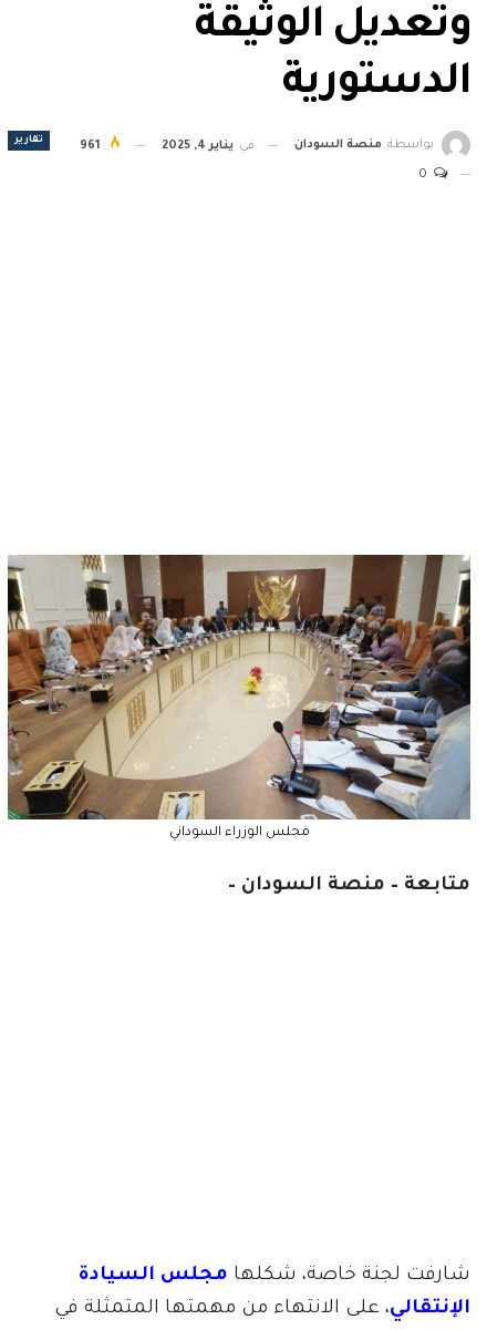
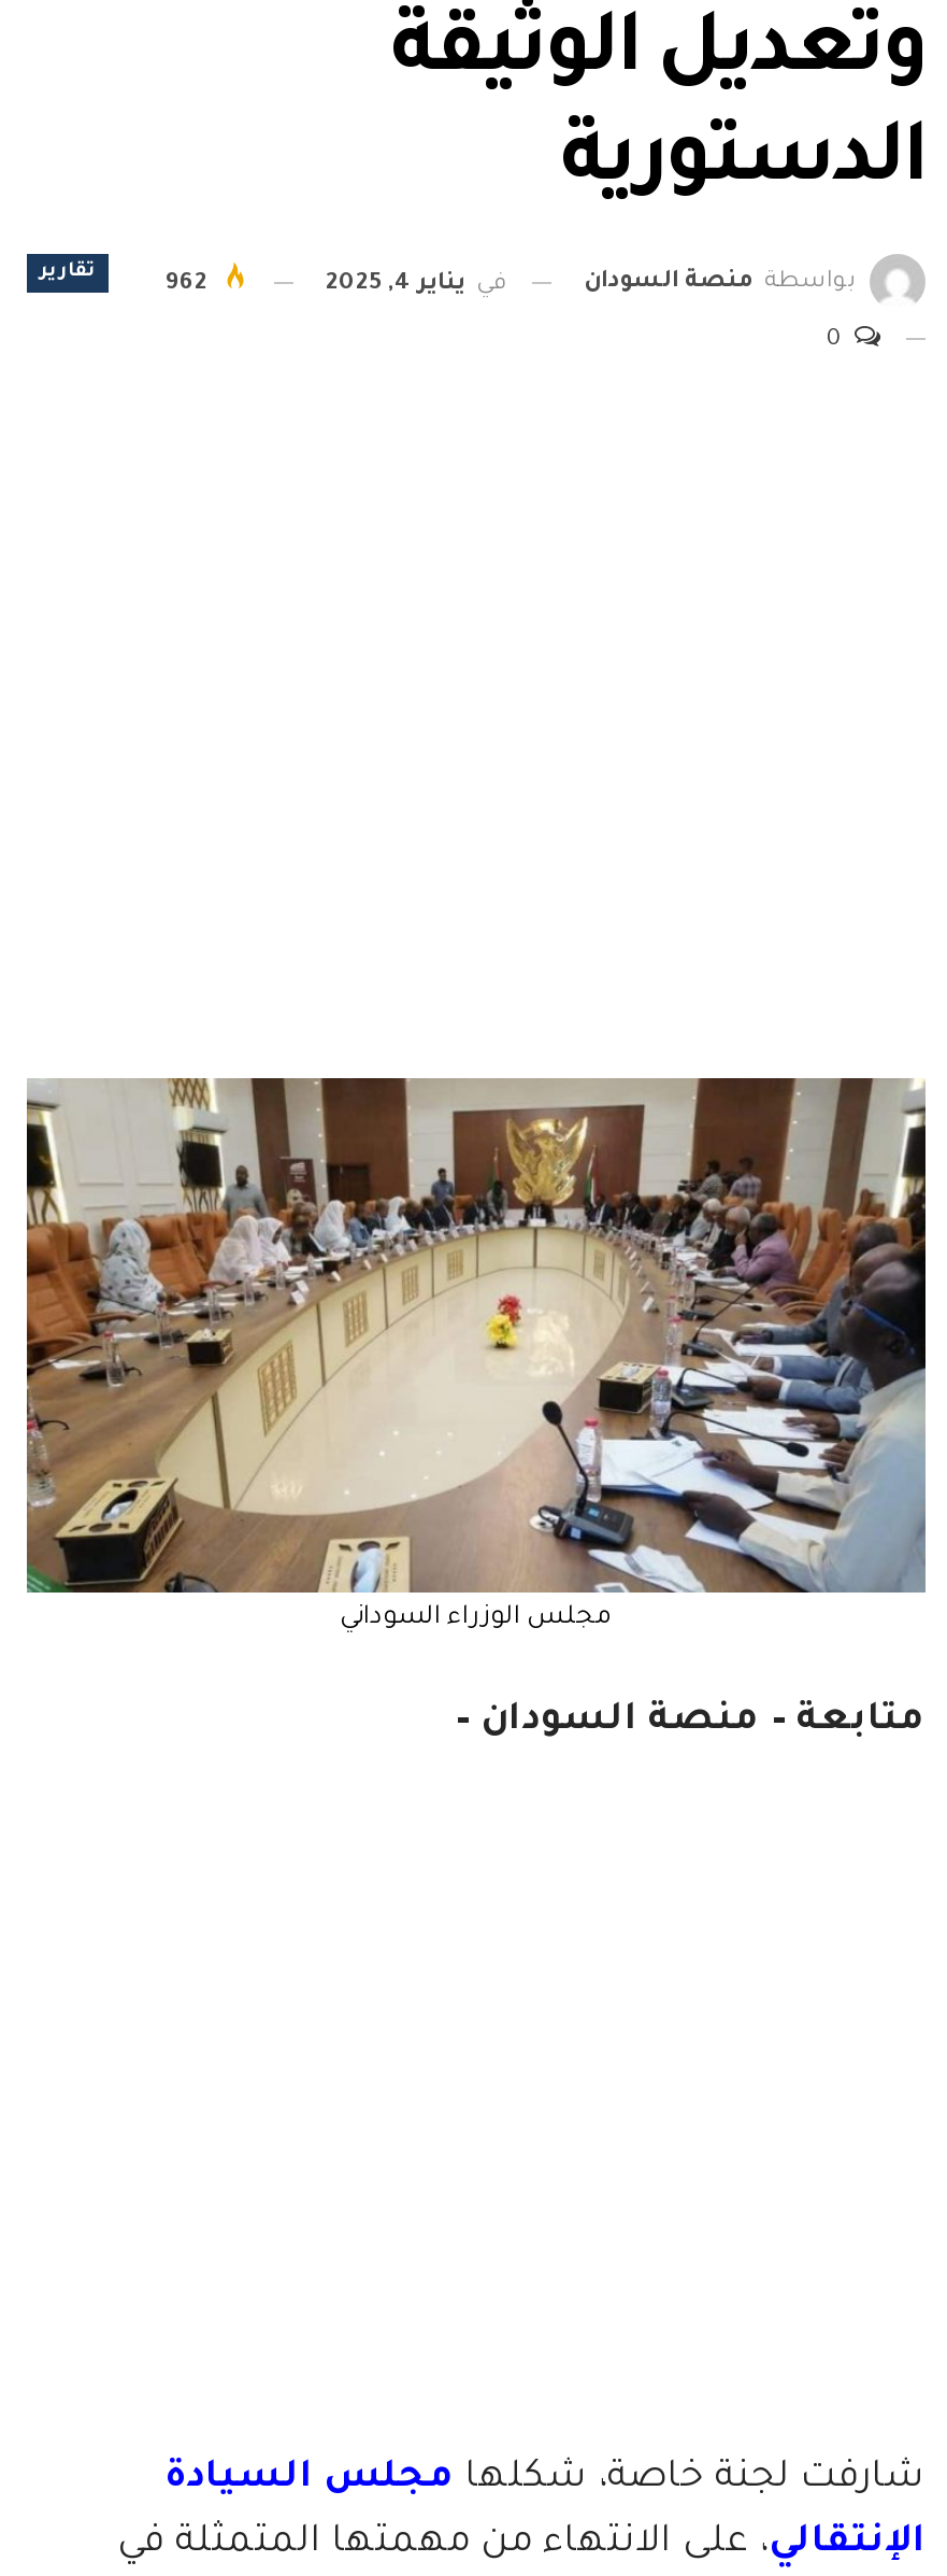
[80,139,101,152] 961 -> [164,271,207,296] 962

